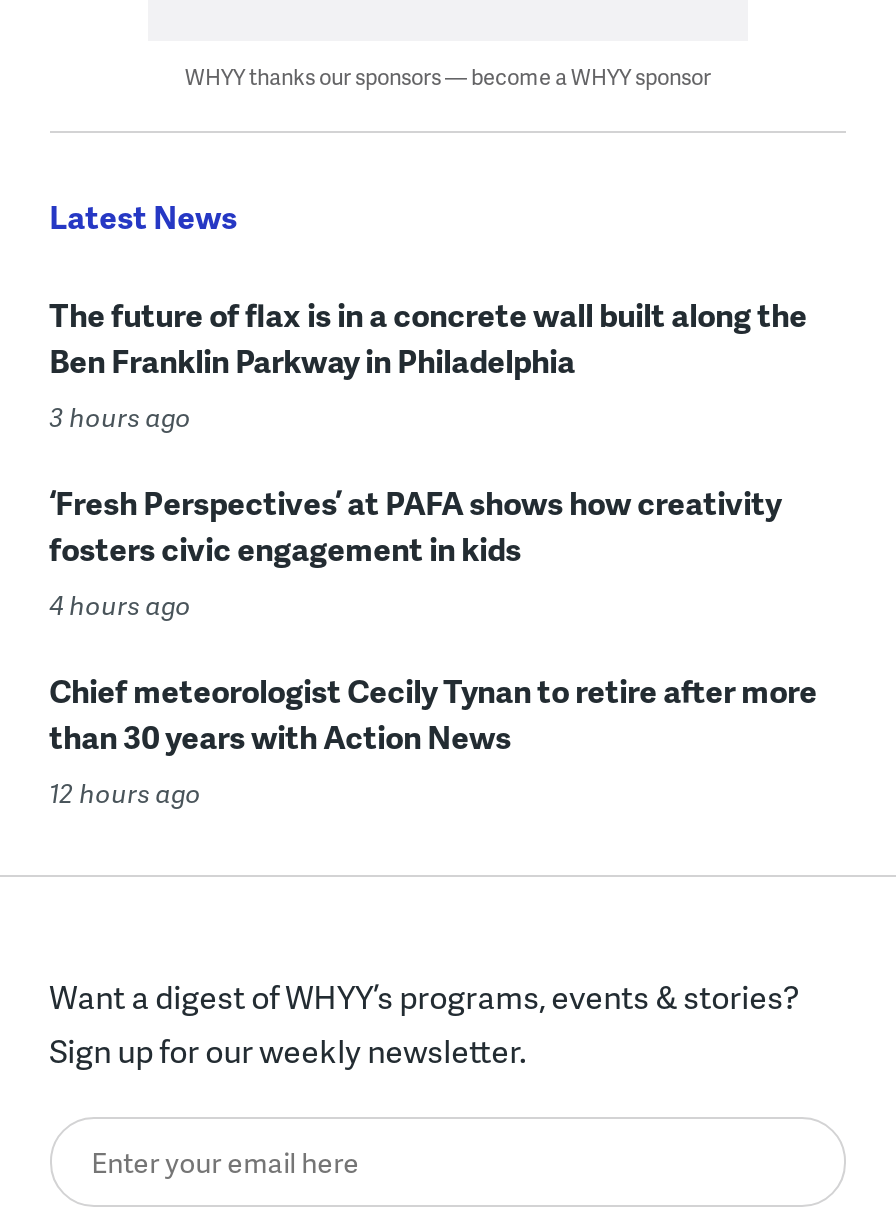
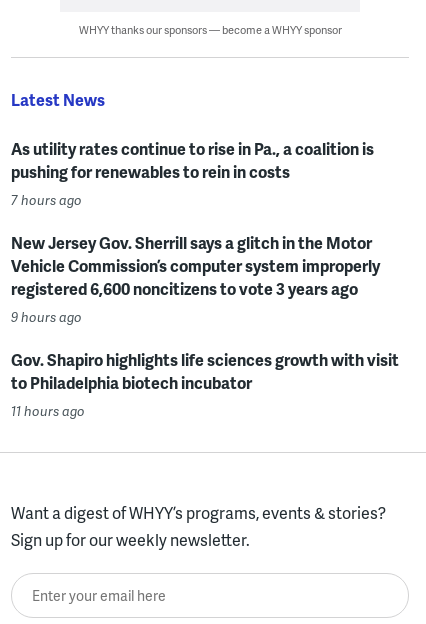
[49,291,807,435] The future of flax is in a concrete wall built along the | Ben Franklin Parkway in Philadelphia | 3 hours ago -> [11,137,374,209] As utility rates continue to rise in Pa., a coalition is | pushing for renewables to rein in costs | 7 hours ago
[49,479,781,623] ‘Fresh Perspectives’ at PAFA shows how creativity | fosters civic engagement in kids | 4 hours ago -> [11,231,380,326] New Jersey Gov. Sherrill says a glitch in the Motor | Vehicle Commission’s computer system improperly | registered 6,600 noncitizens to vote 3 years ago | 9 hours ago
[49,667,817,811] Chief meteorologist Cecily Tynan to retire after more | than 30 years with Action News | 12 hours ago -> [11,348,399,420] Gov. Shapiro highlights life sciences growth with visit | to Philadelphia biotech incubator | 11 hours ago

